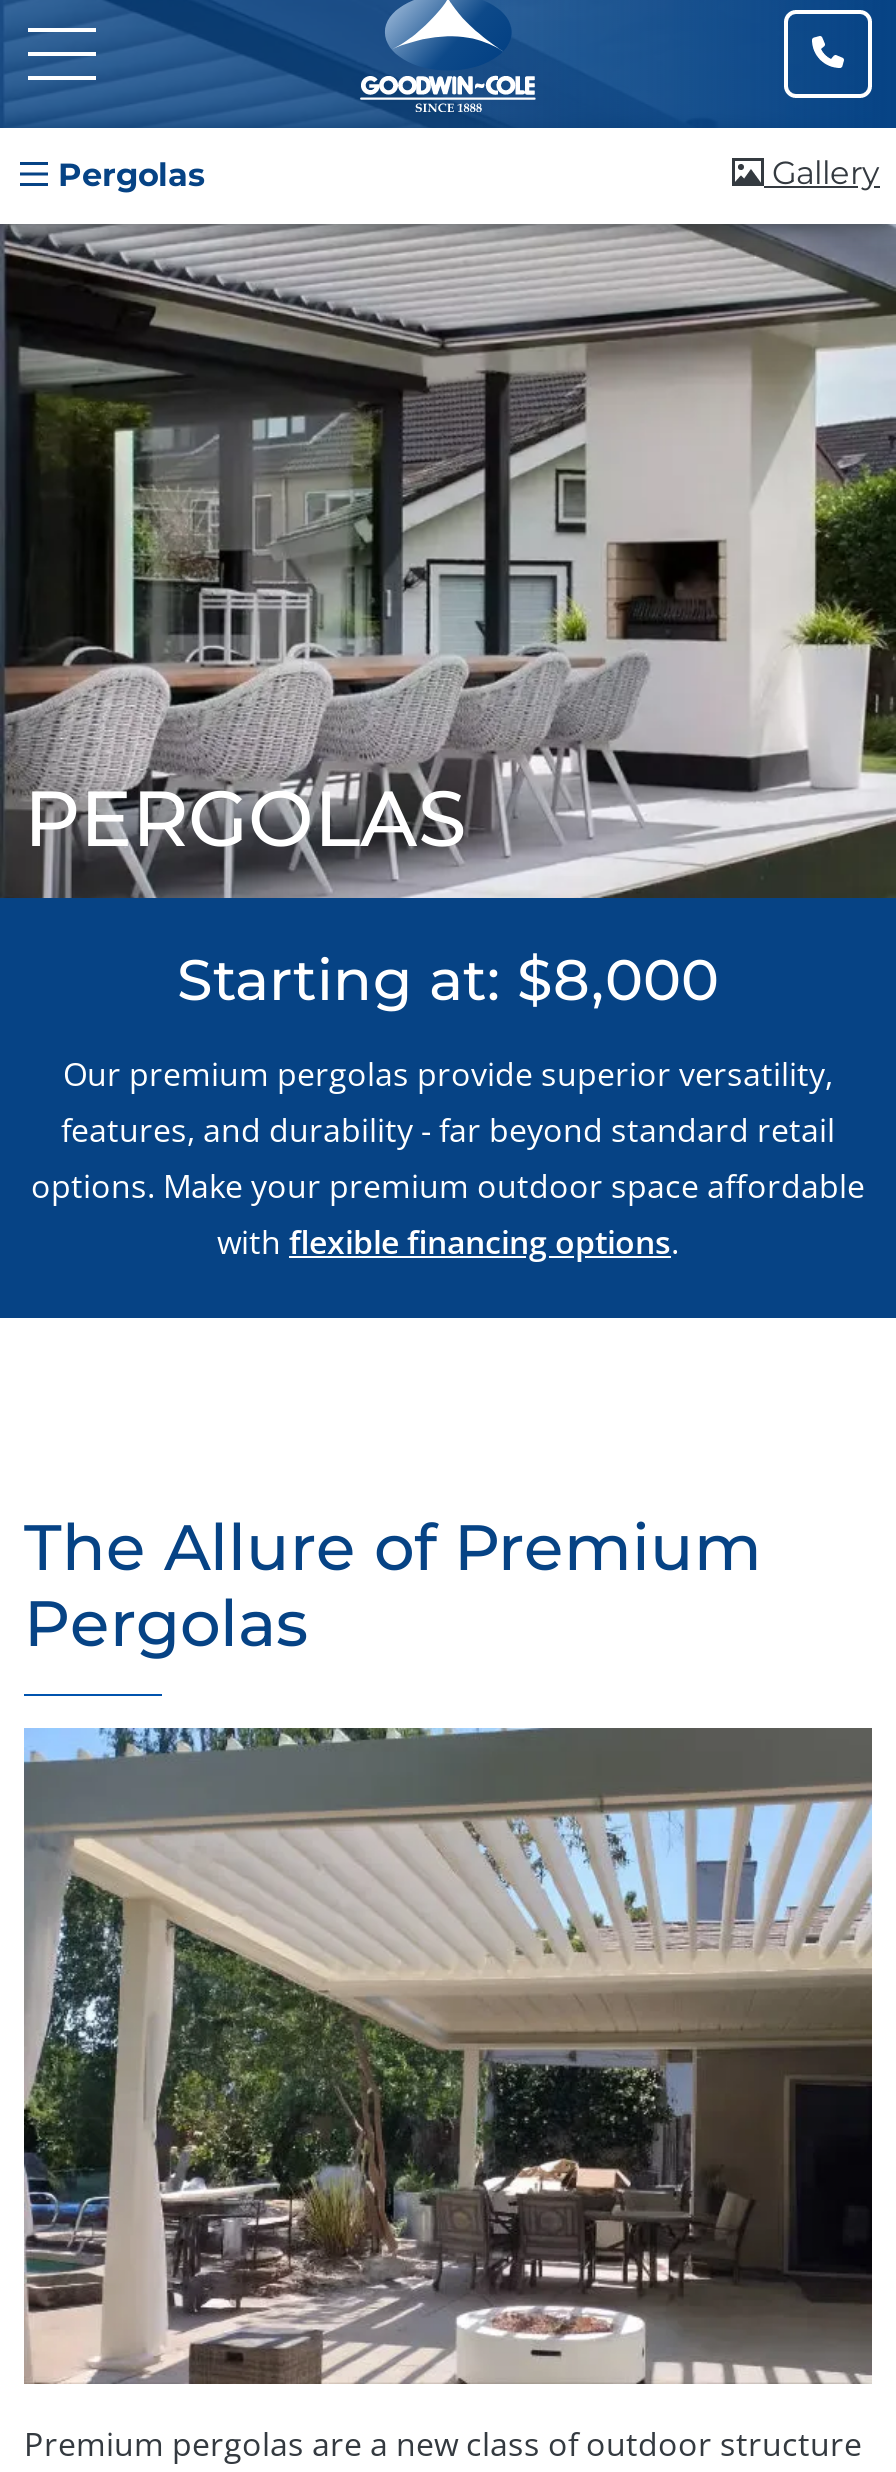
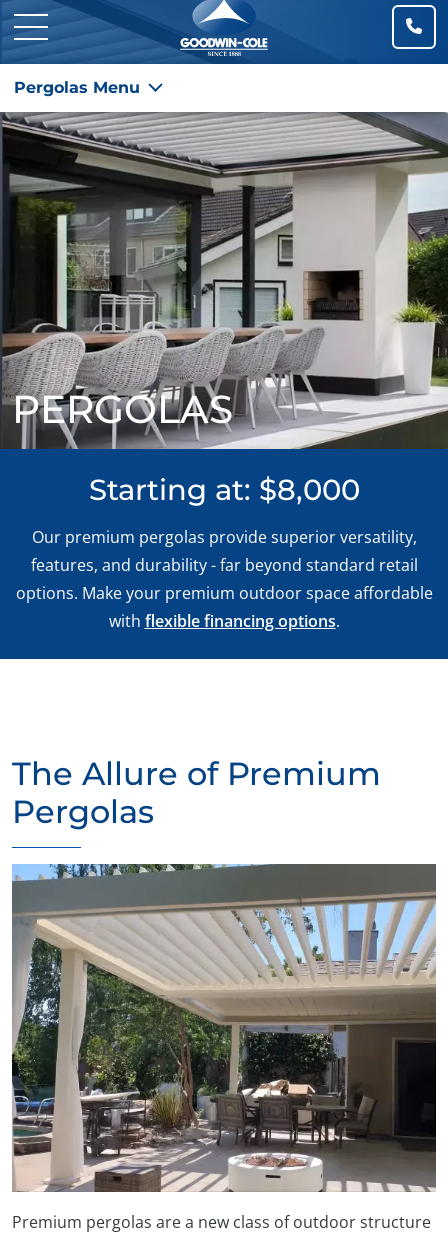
[48,154,880,194] Pergolas | Gallery -> [14,78,145,97] Pergolas Menu

